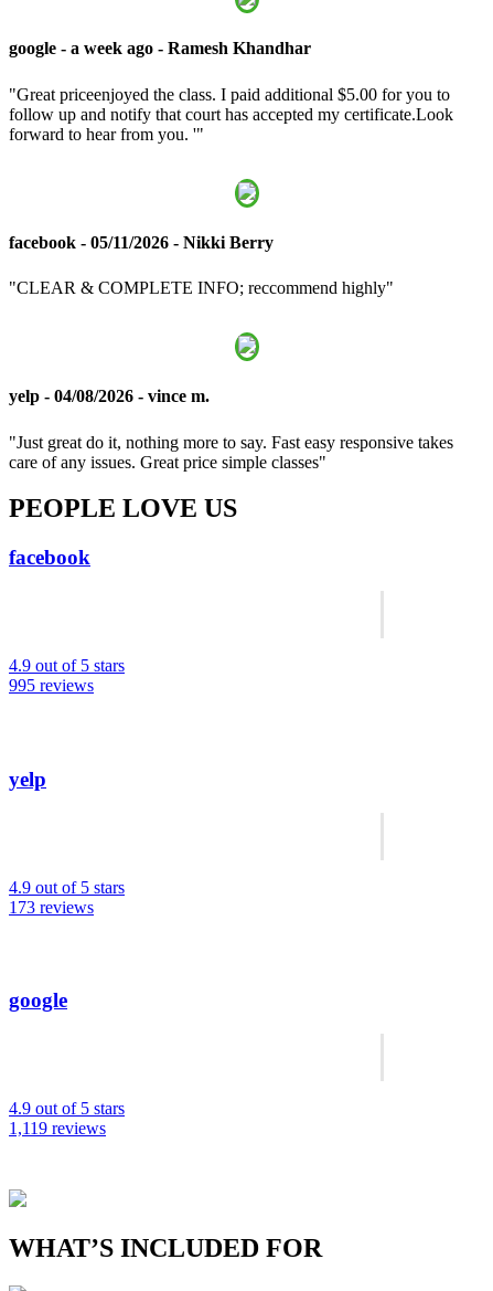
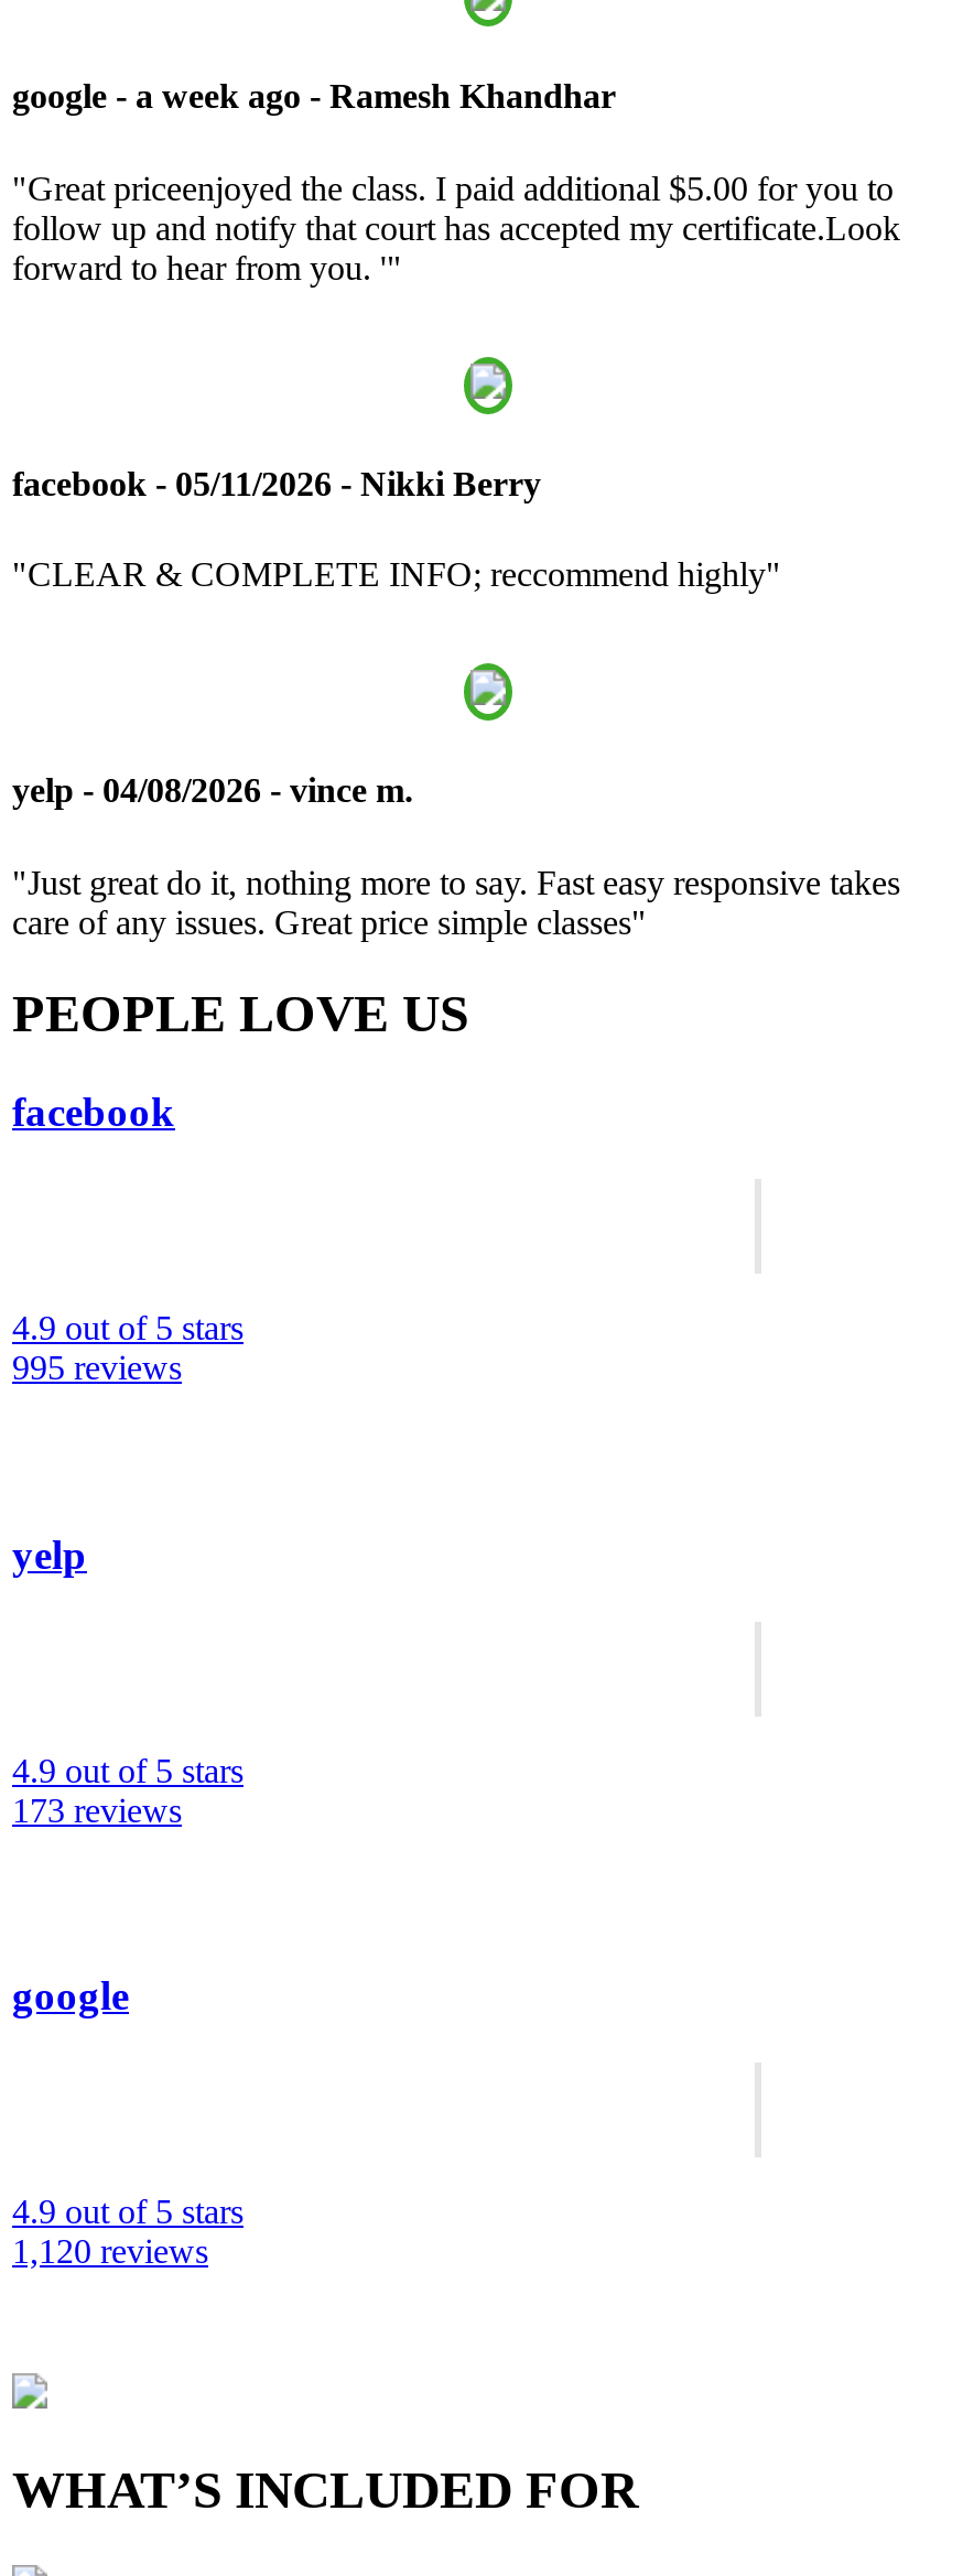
[9,1119,106,1137] 1,119 reviews -> [12,2232,208,2270] 1,120 reviews

